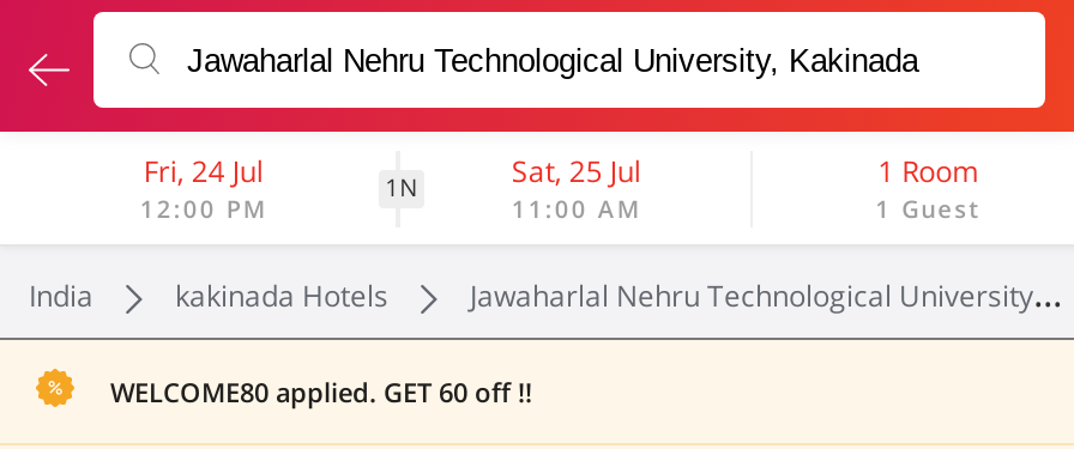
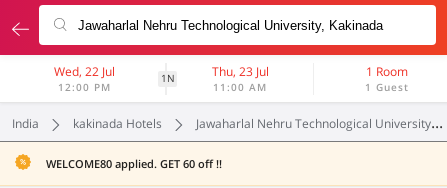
[144,151,263,192] Fri, 24 Jul -> [54,63,115,80] Wed, 22 Jul
[512,151,641,192] Sat, 25 Jul -> [212,63,269,80] Thu, 23 Jul

